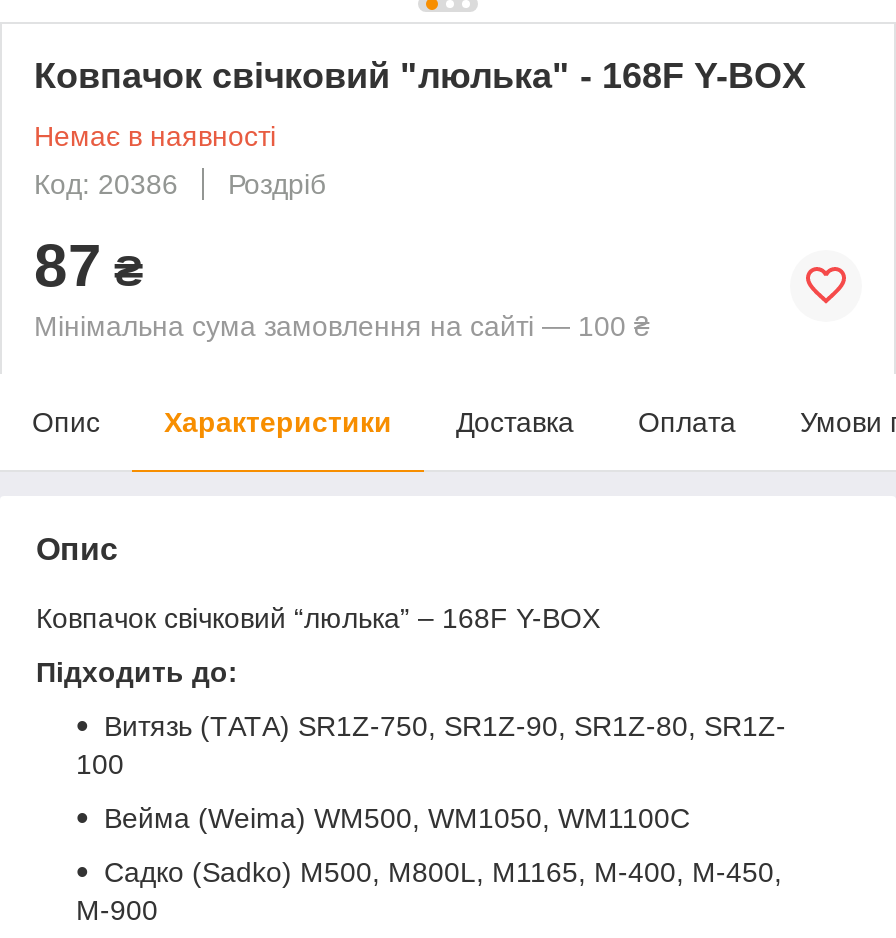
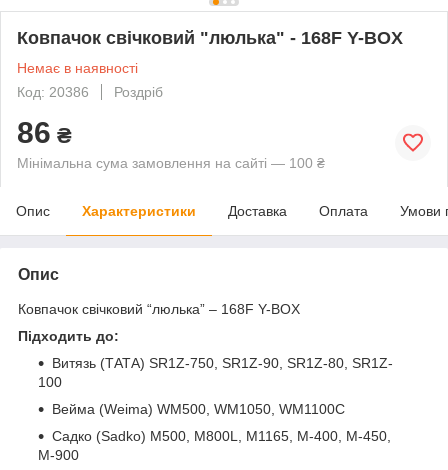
[34,232,144,298] 87 ₴ -> [17,116,72,149] 86 ₴

